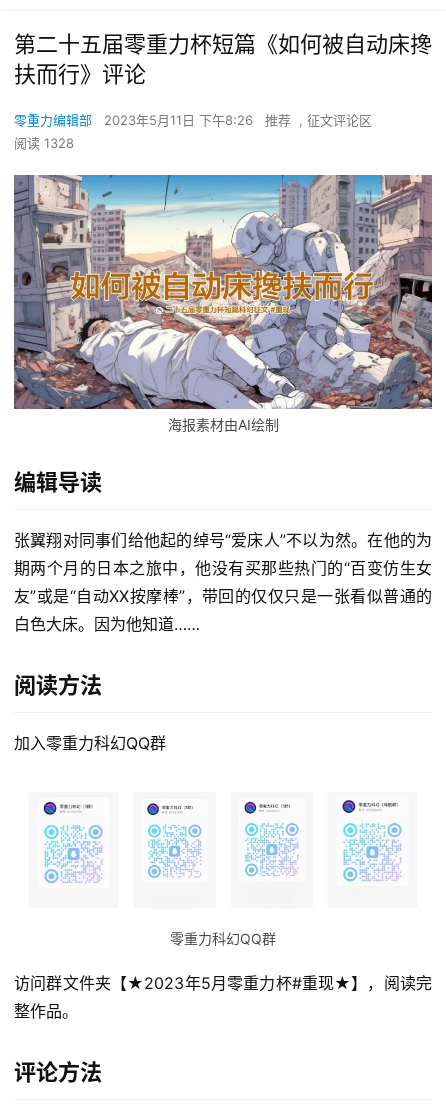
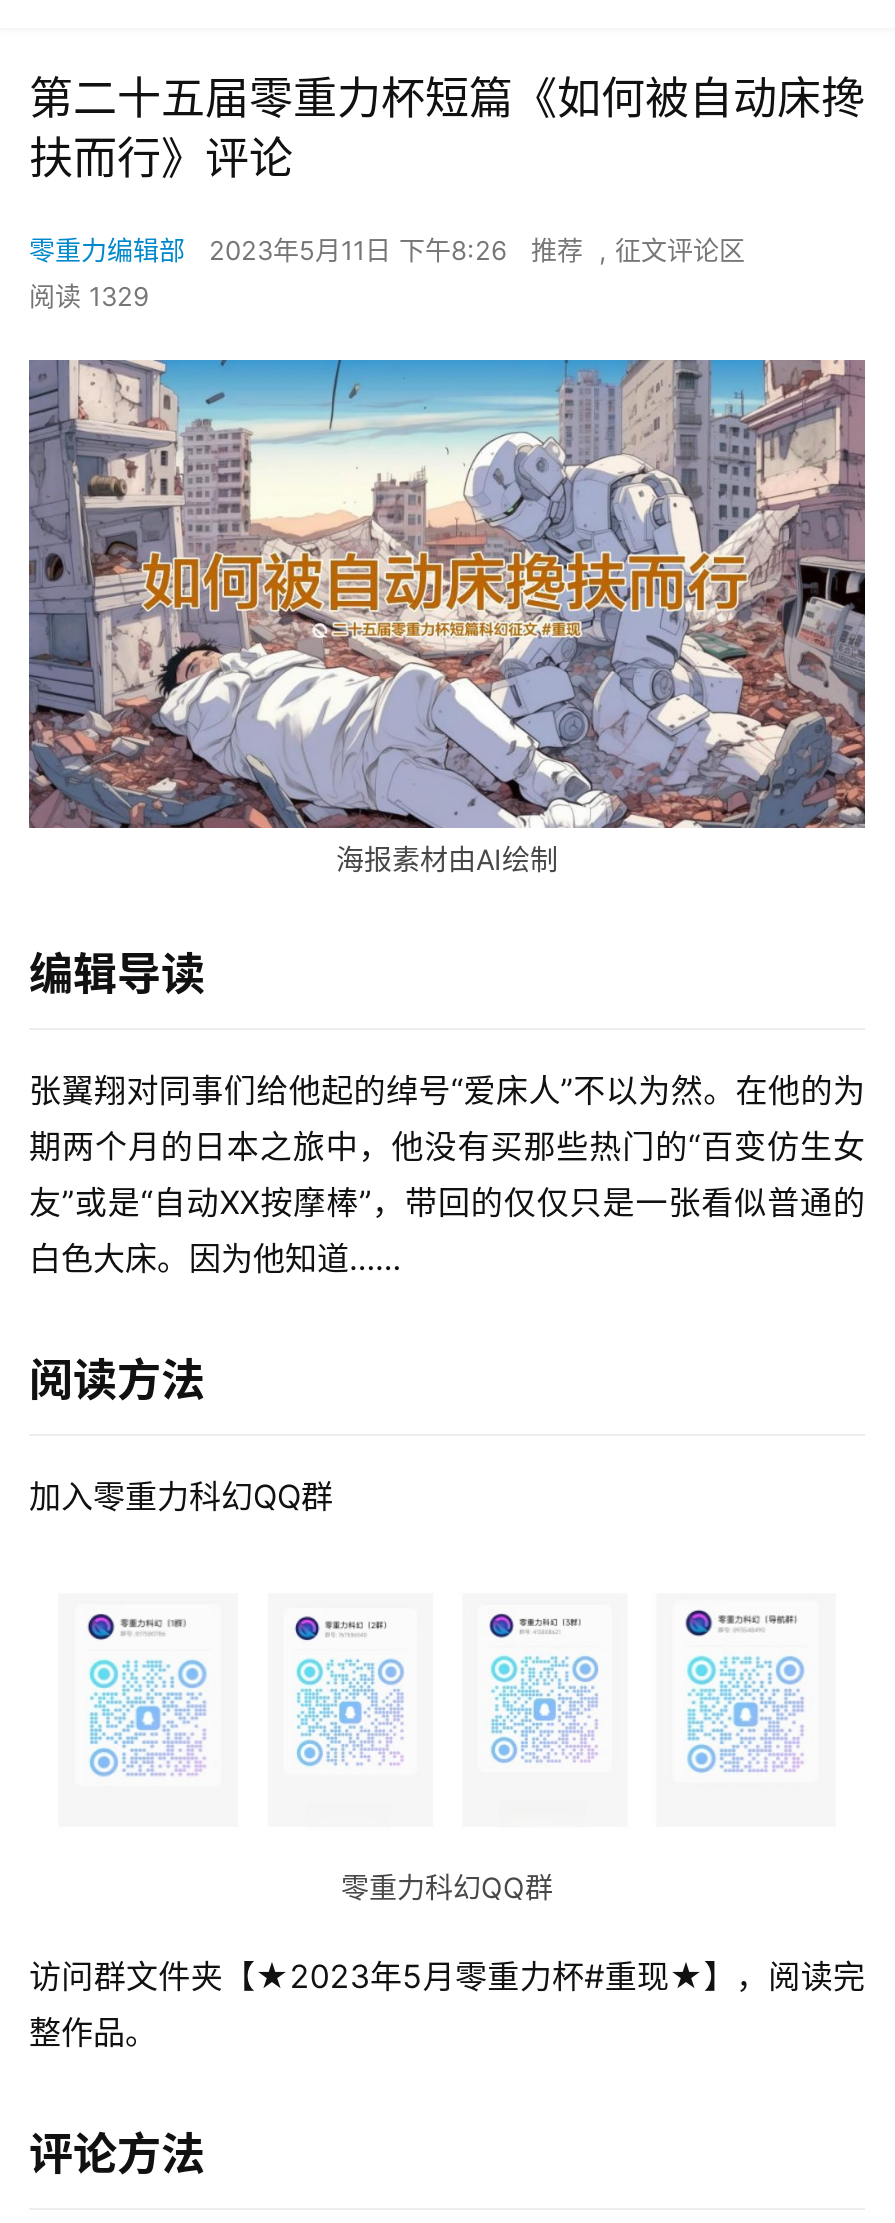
[14,135,74,151] 阅读 1328 -> [29,280,149,312] 阅读 1329

